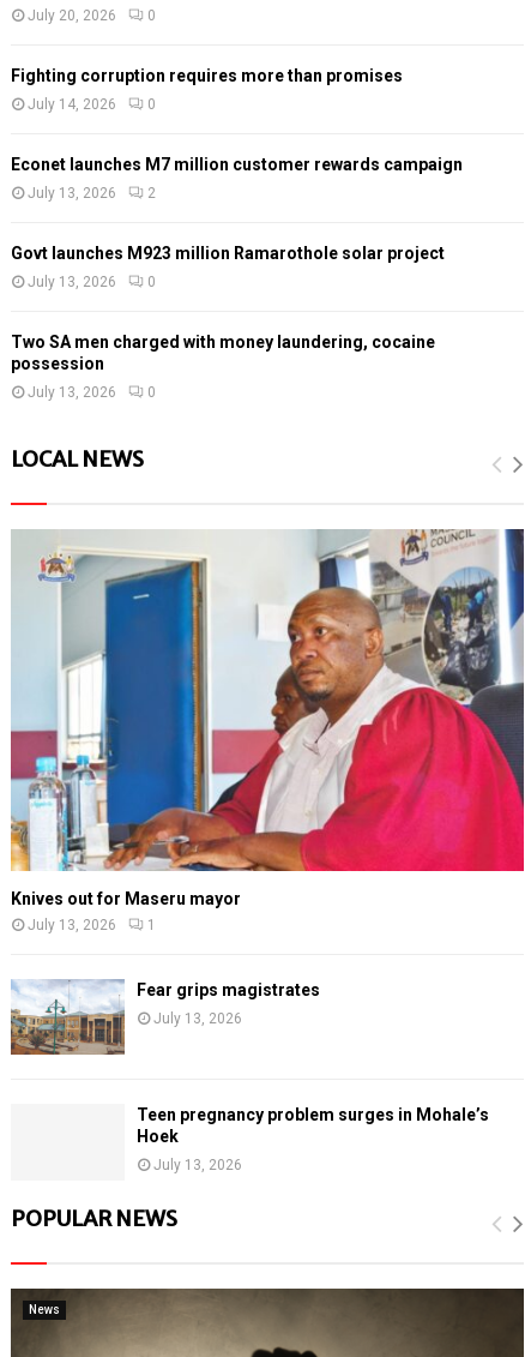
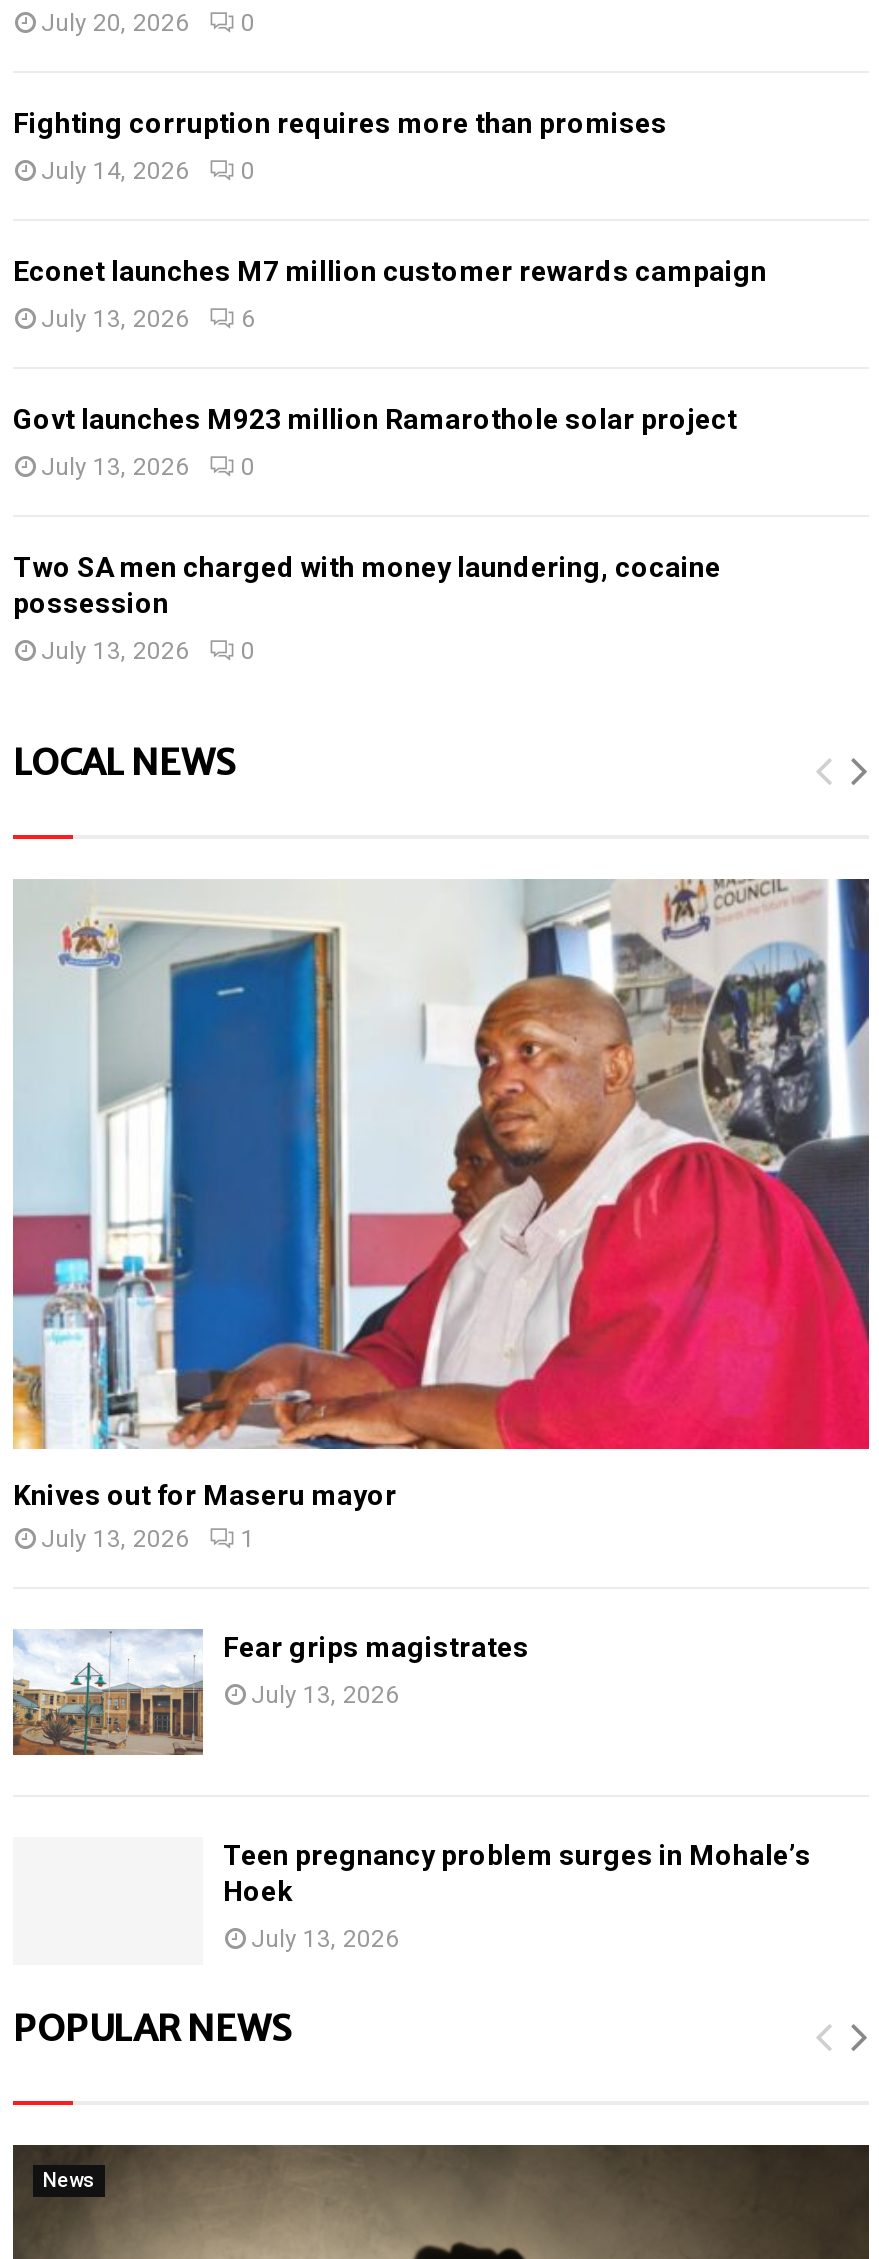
[28,184,156,201] July 13, 2026 2 -> [41,304,255,332] July 13, 2026 6

